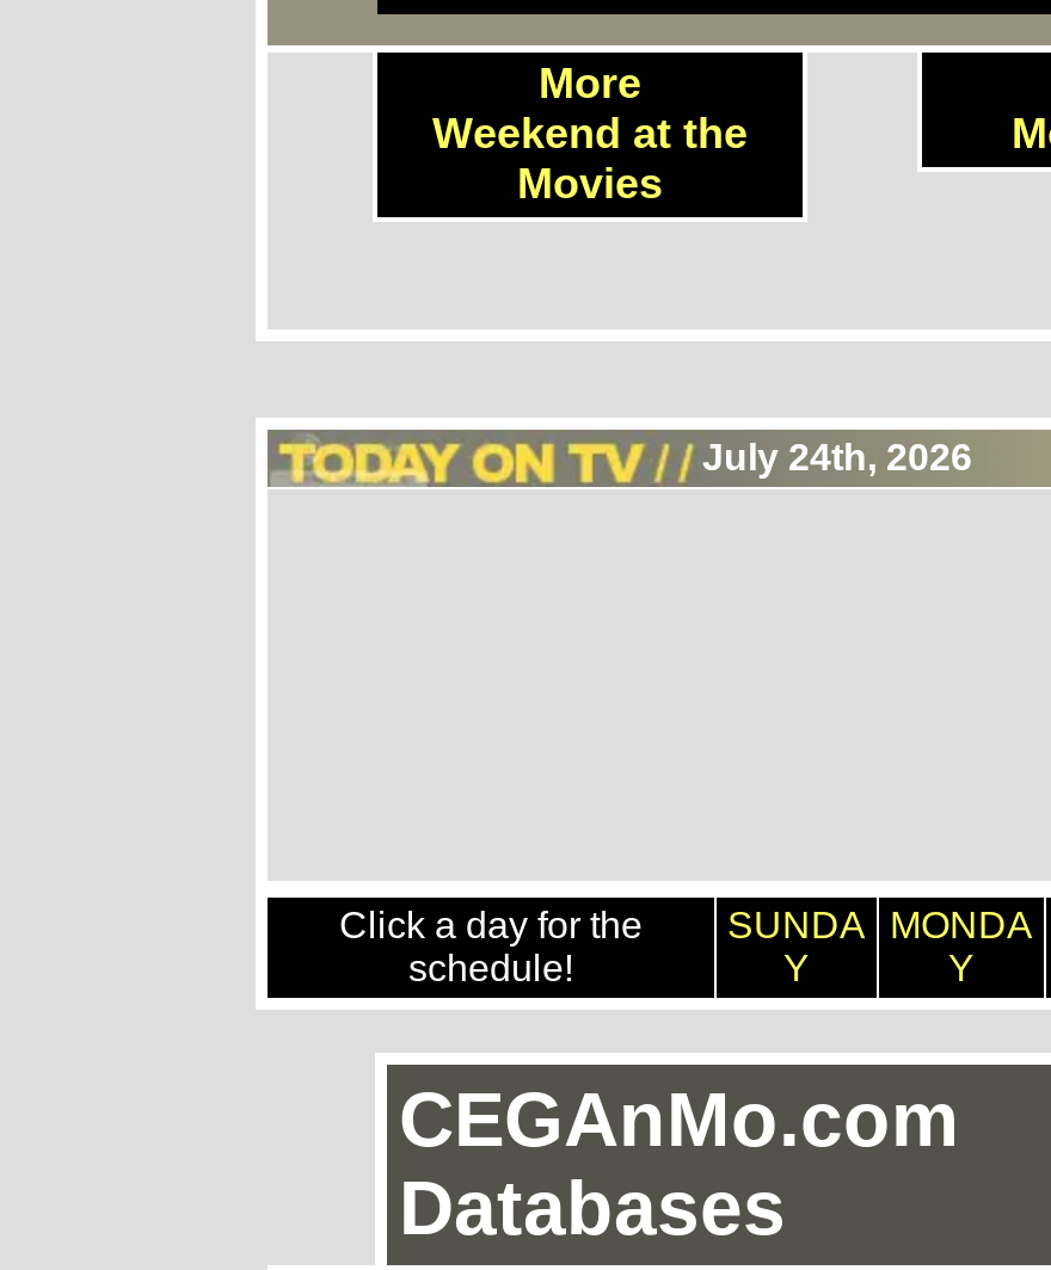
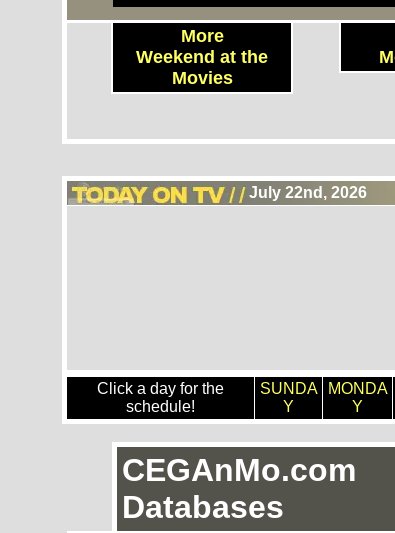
[702,437,972,477] July 24th, 2026 -> [249,184,367,201] July 22nd, 2026

